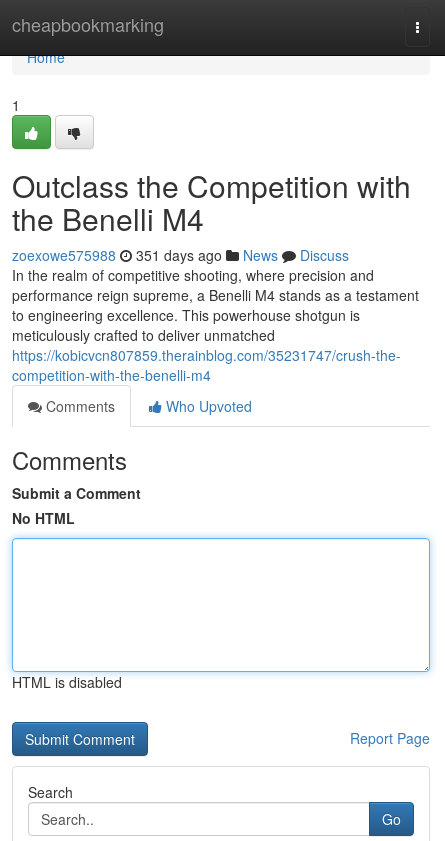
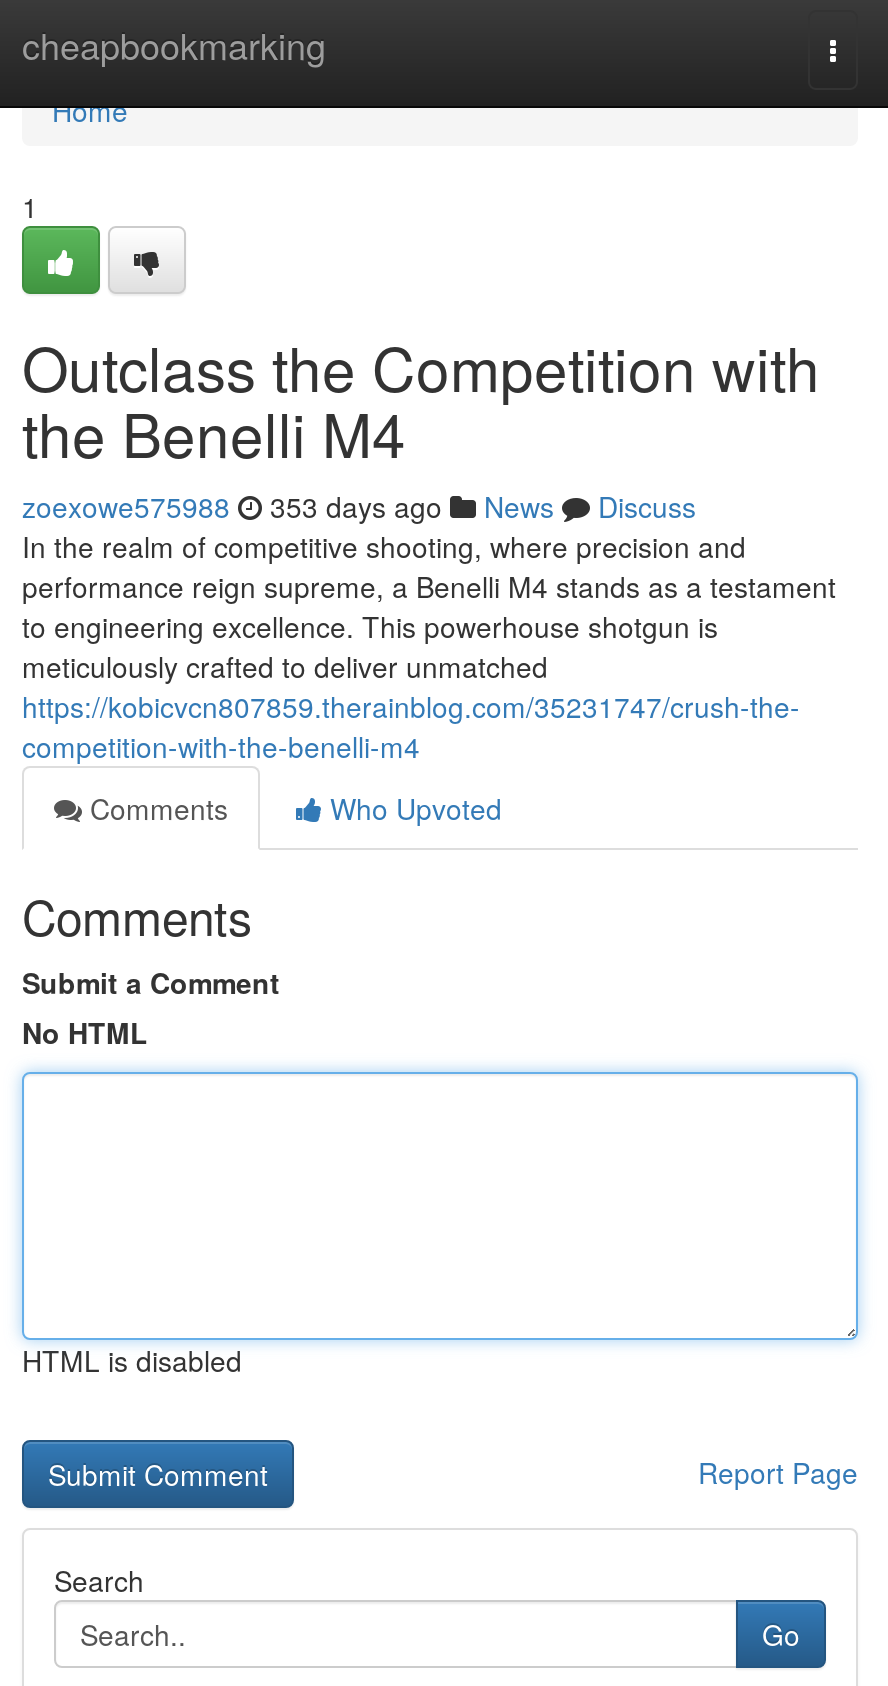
[12,245,349,265] zoexowe575988 351 days ago News Discuss -> [22,486,696,526] zoexowe575988 353 days ago News Discuss

